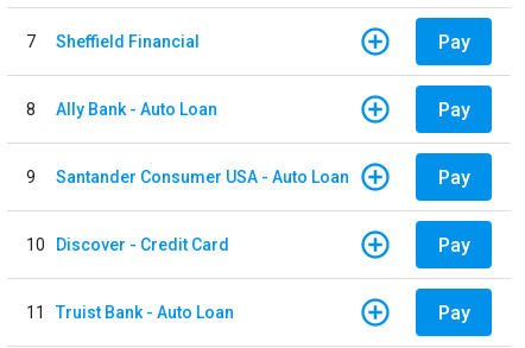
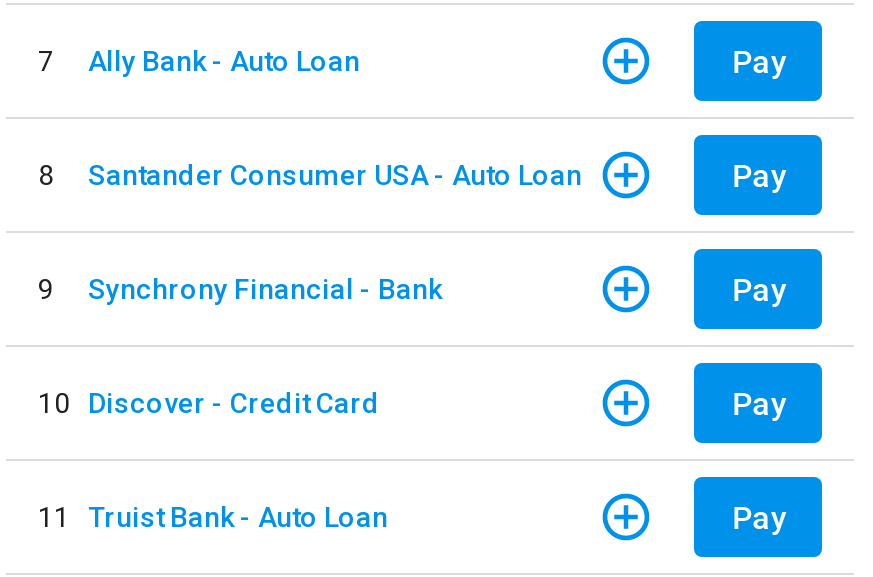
[56,31,200,50] Sheffield Financial -> none
moved [56,99,217,118] -> [88,44,360,76]: Ally Bank - Auto Loan
moved [56,167,349,186] -> [88,158,582,190]: Santander Consumer USA - Auto Loan
none -> [88,272,442,304] Synchrony Financial - Bank

